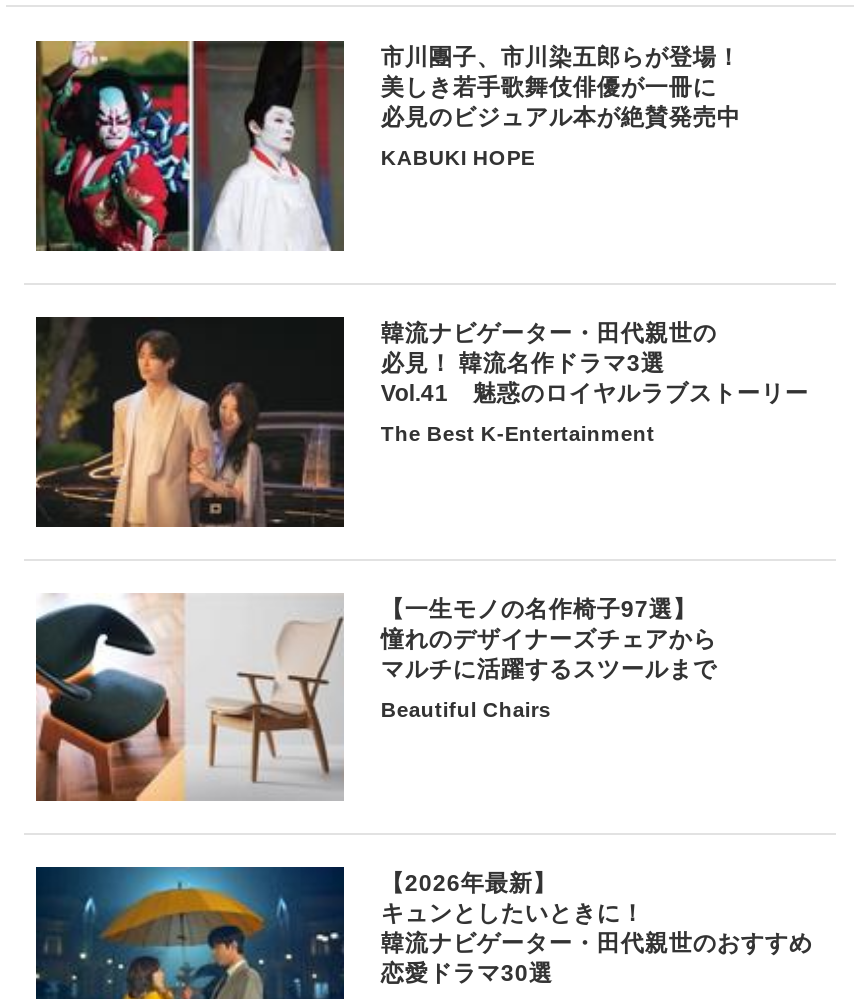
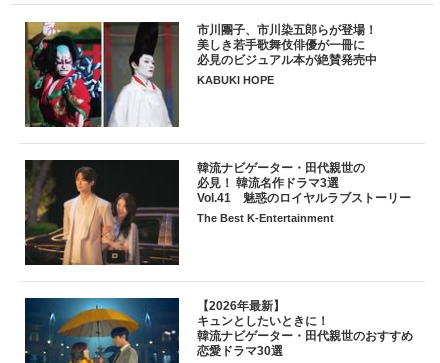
[34,593,717,803] [image] | 【一生モノの名作椅子97選】 | 憧れのデザイナーズチェアから | マルチに活躍するスツールまで | Beautiful Chairs -> none

